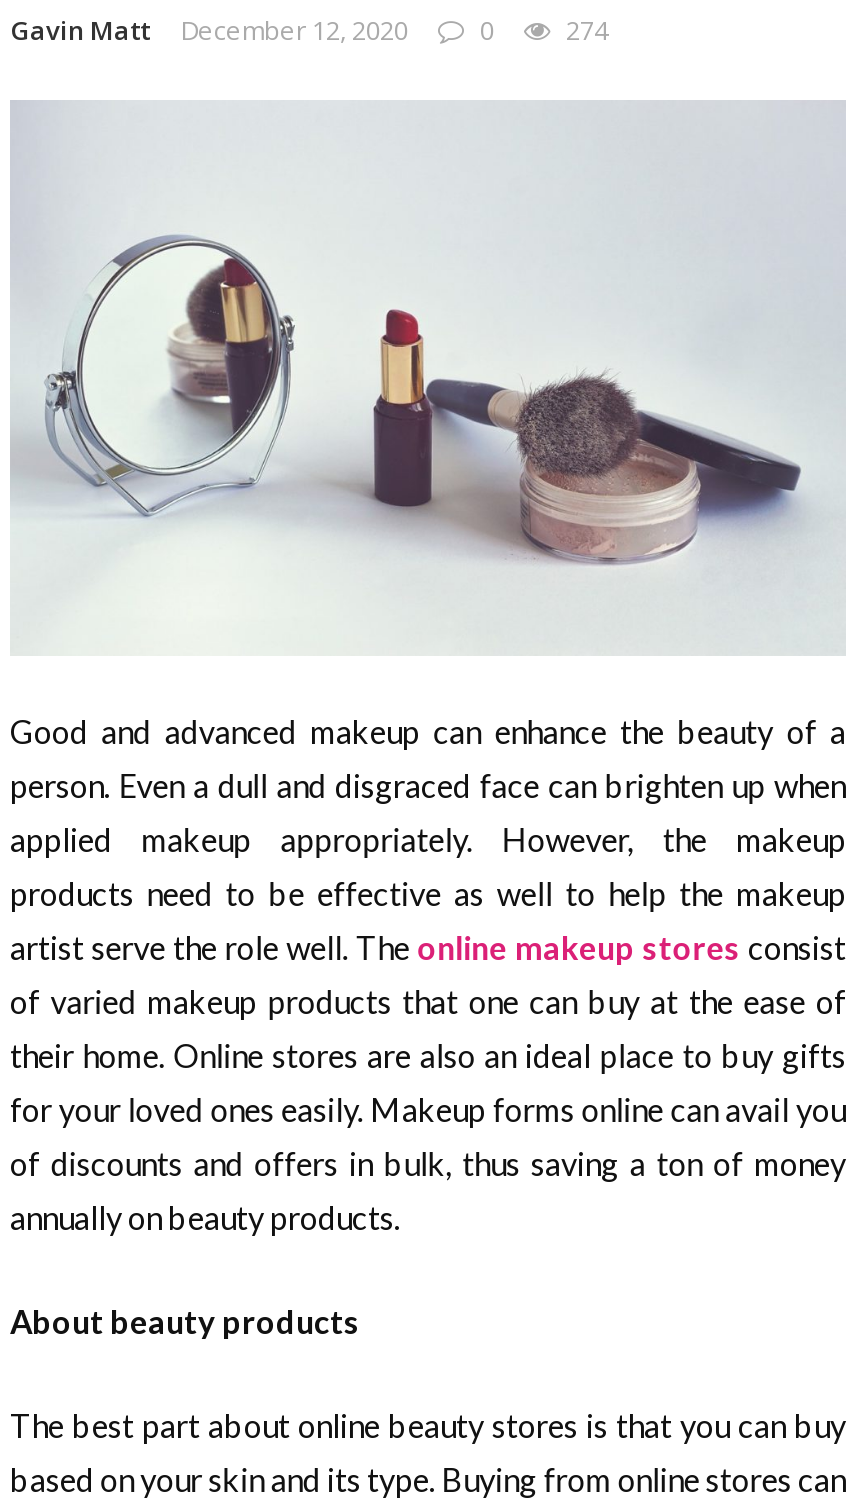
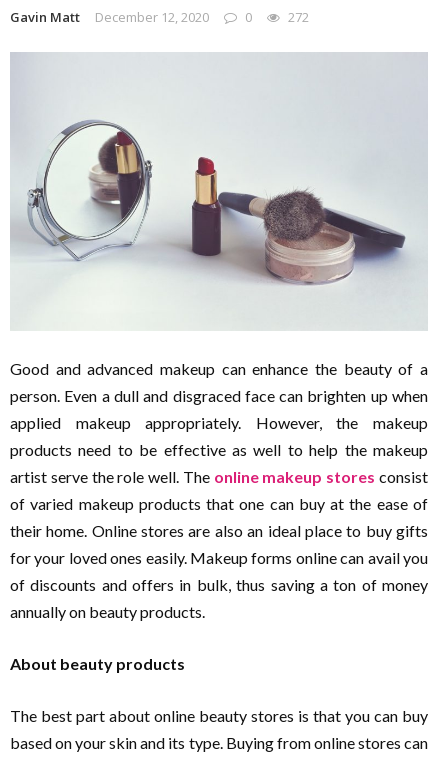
[10,12,608,48] Gavin Matt December 12, 2020 0 274 -> [10,8,309,26] Gavin Matt December 12, 2020 0 272

